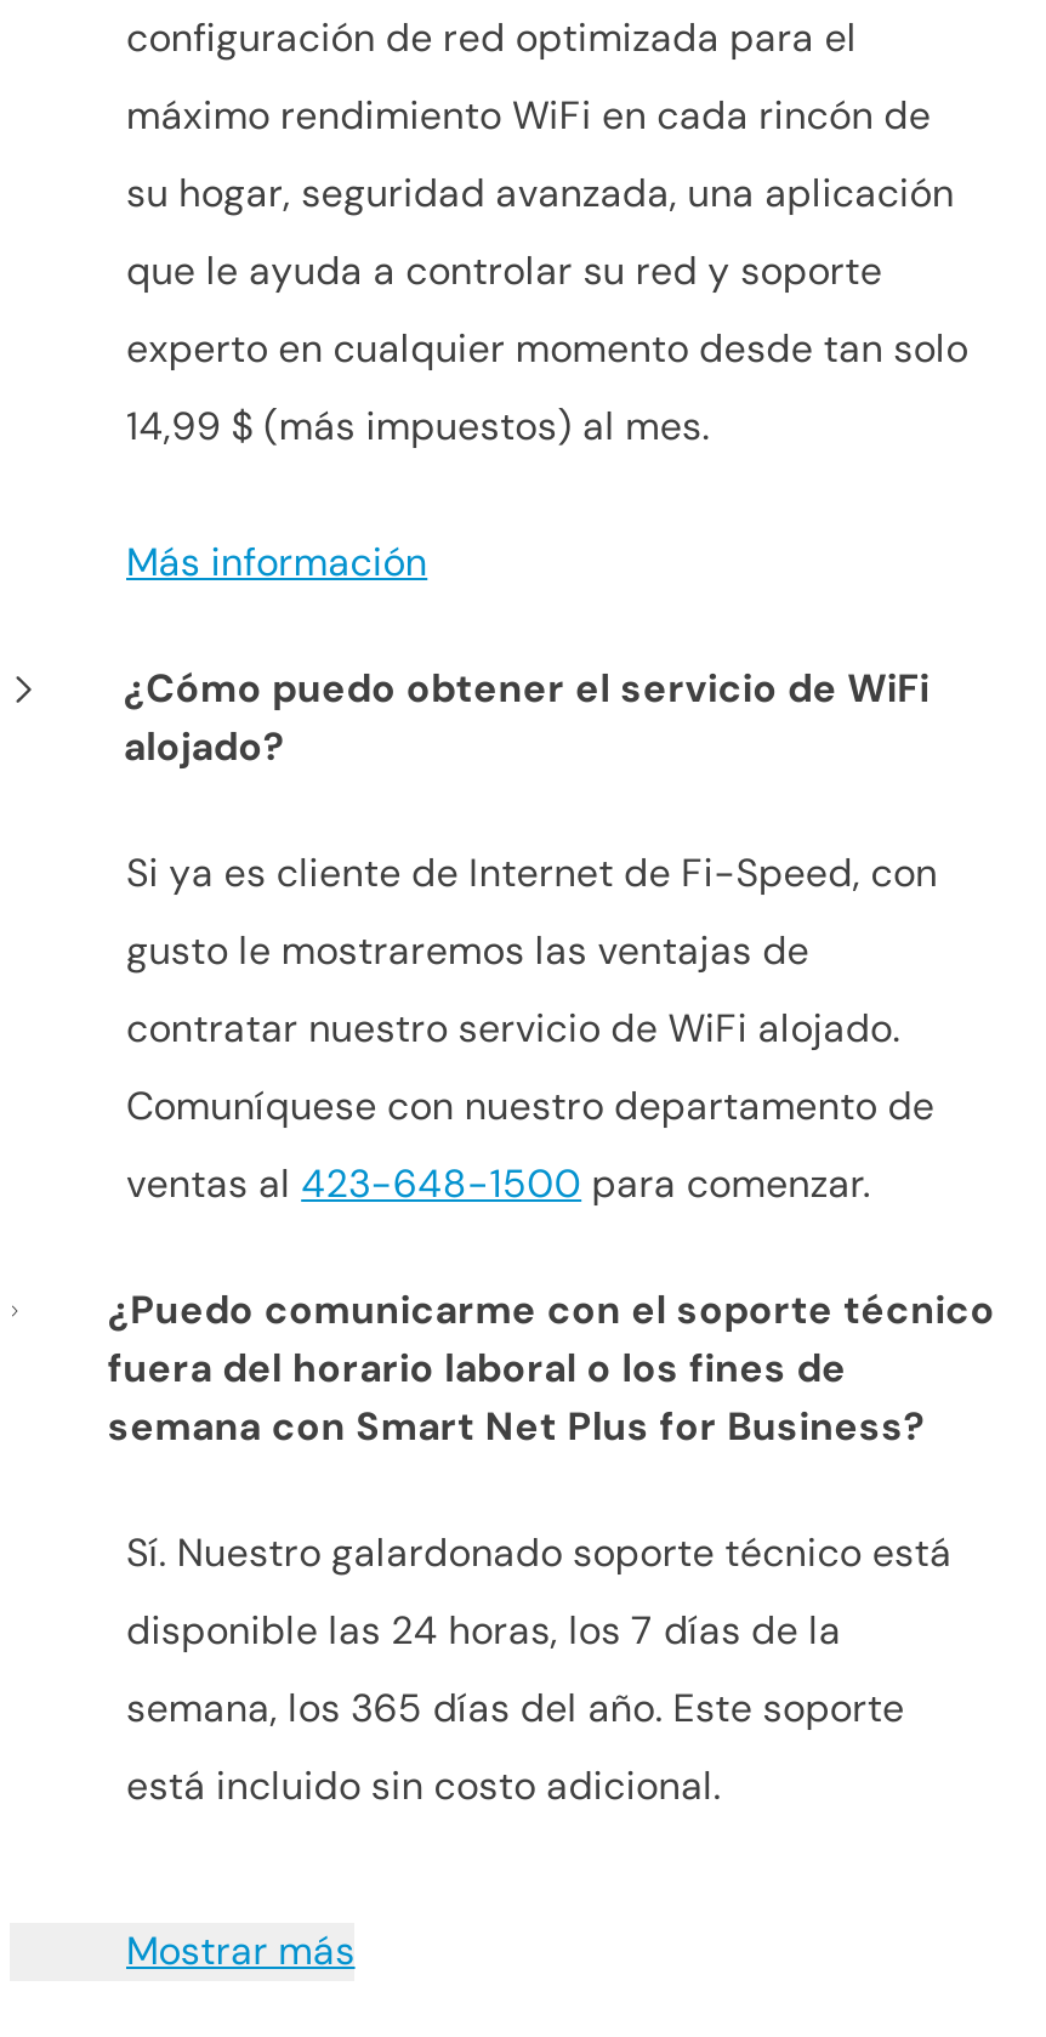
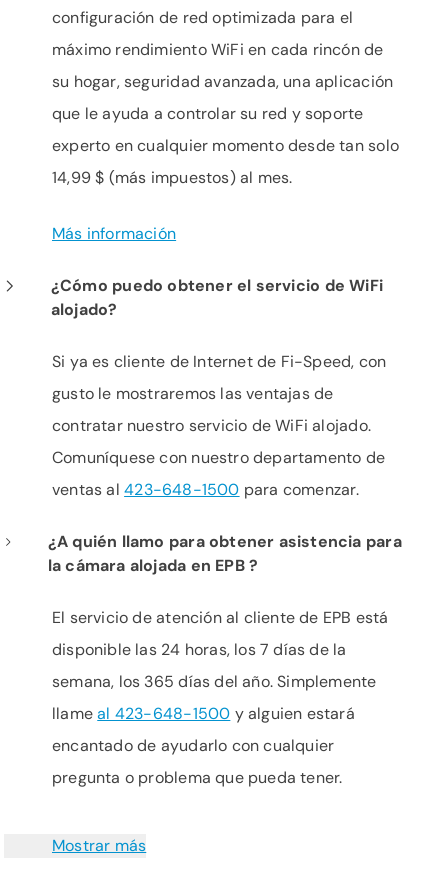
[108,1284,995,1452] ¿Puedo comunicarme con el soporte técnico | fuera del horario laboral o los fines de | semana con Smart Net Plus for Business? -> [48,531,402,576] ¿A quién llamo para obtener asistencia para | la cámara alojada en EPB ?
[126,1527,952,1578] Sí. Nuestro galardonado soporte técnico está -> [52,607,389,628] El servicio de atención al cliente de EPB está
moved [126,1605,841,1656] -> [52,639,346,660]: disponible las 24 horas, los 7 días de la
[126,1683,905,1811] semana, los 365 días del año. Este soporte | está incluido sin costo adicional. -> [52,671,376,788] semana, los 365 días del año. Simplemente | llame al 423-648-1500 y alguien estará | encantado de ayudarlo con cualquier | pregunta o problema que pueda tener.

